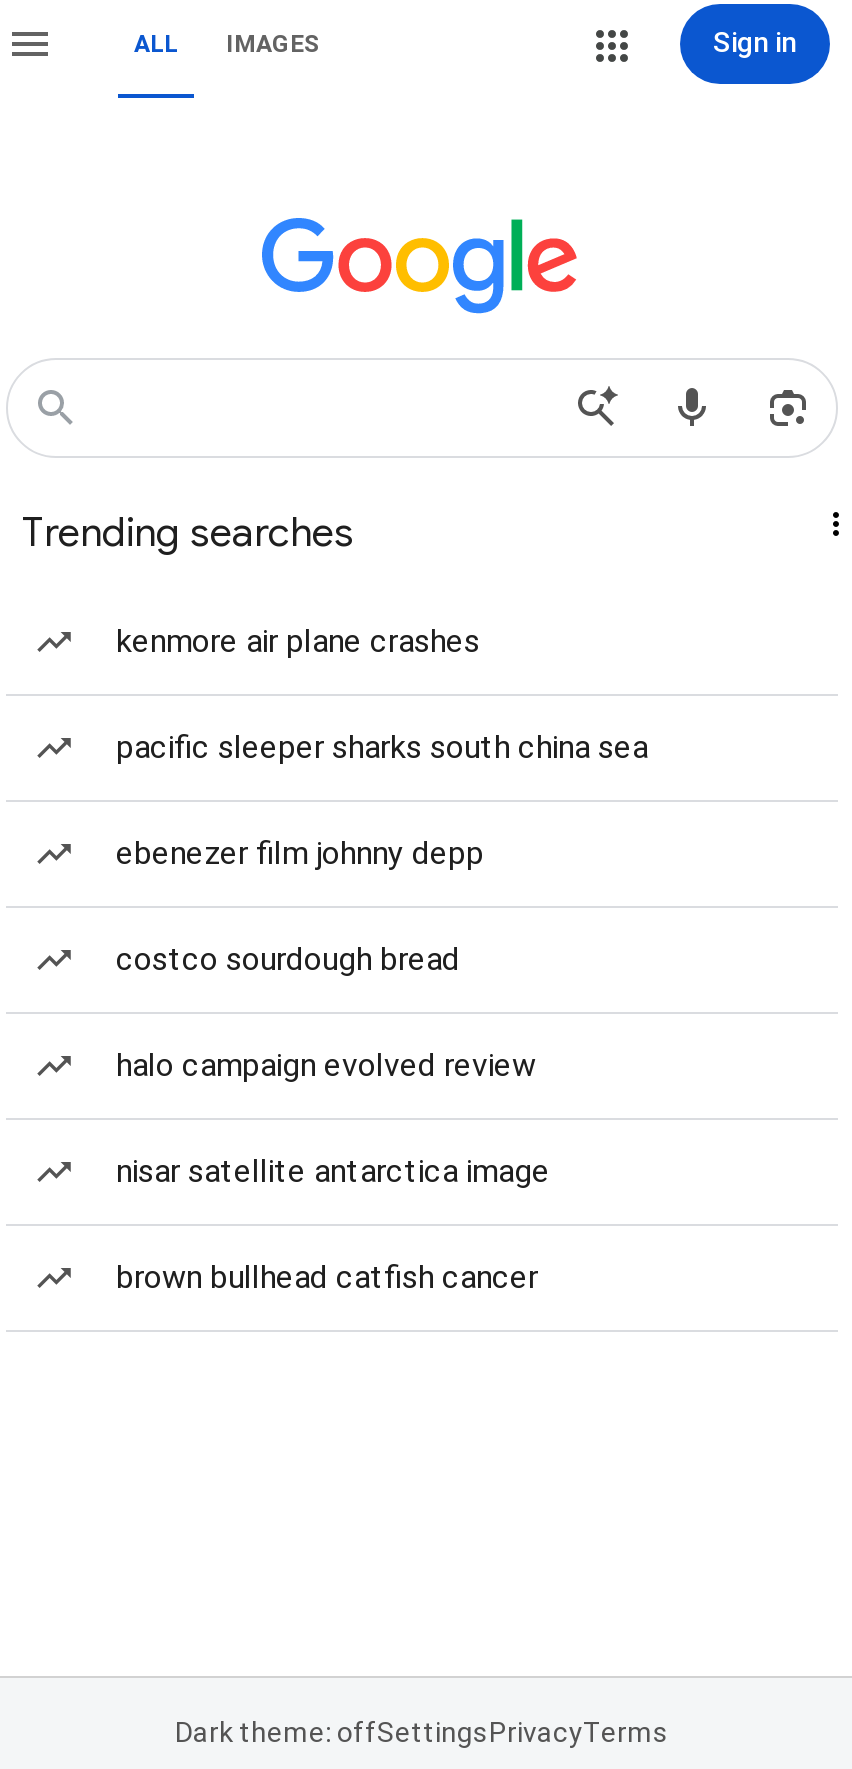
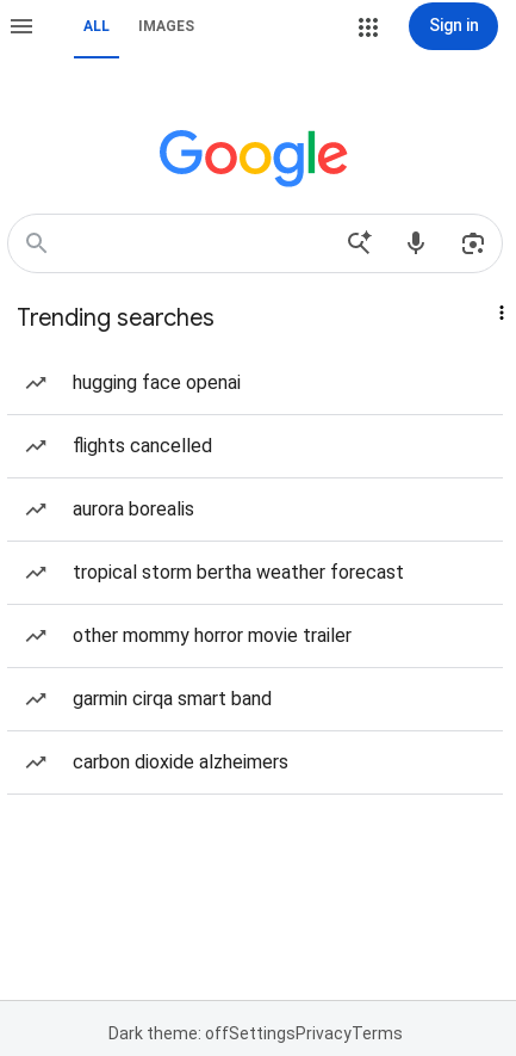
[116,622,480,660] kenmore air plane crashes -> [73,371,241,394] hugging face openai
[116,728,648,766] pacific sleeper sharks south china sea -> [73,434,212,457] flights cancelled
[116,834,484,872] ebenezer film johnny depp -> [73,498,194,520] aurora borealis
[116,940,460,978] costco sourdough bread -> [73,561,404,583] tropical storm bertha weather forecast
[116,1046,536,1084] halo campaign evolved review -> [73,624,352,647] other mommy horror movie trailer
[116,1152,550,1190] nisar satellite antarctica image -> [73,687,272,710] garmin cirqa smart band
[116,1258,538,1296] brown bullhead catfish cancer -> [73,751,288,773] carbon dioxide alzheimers

